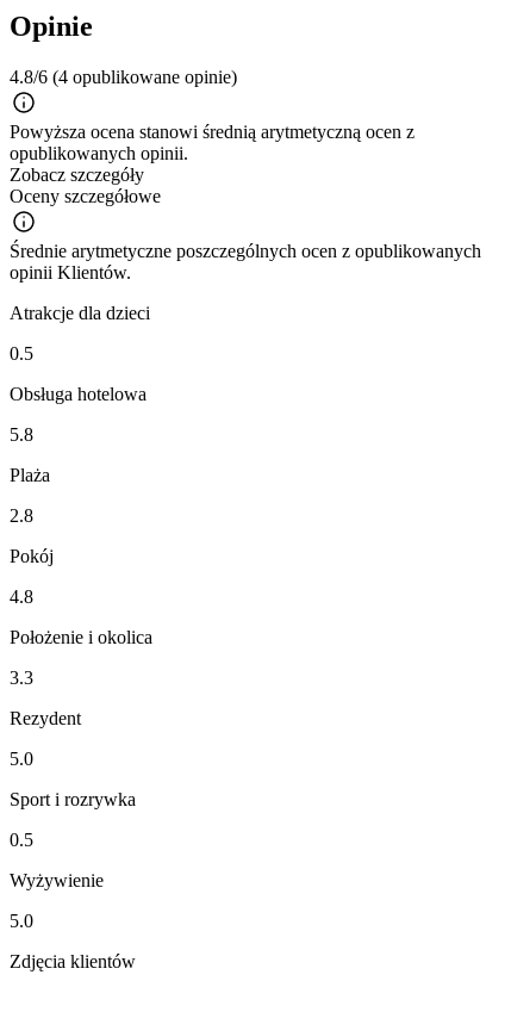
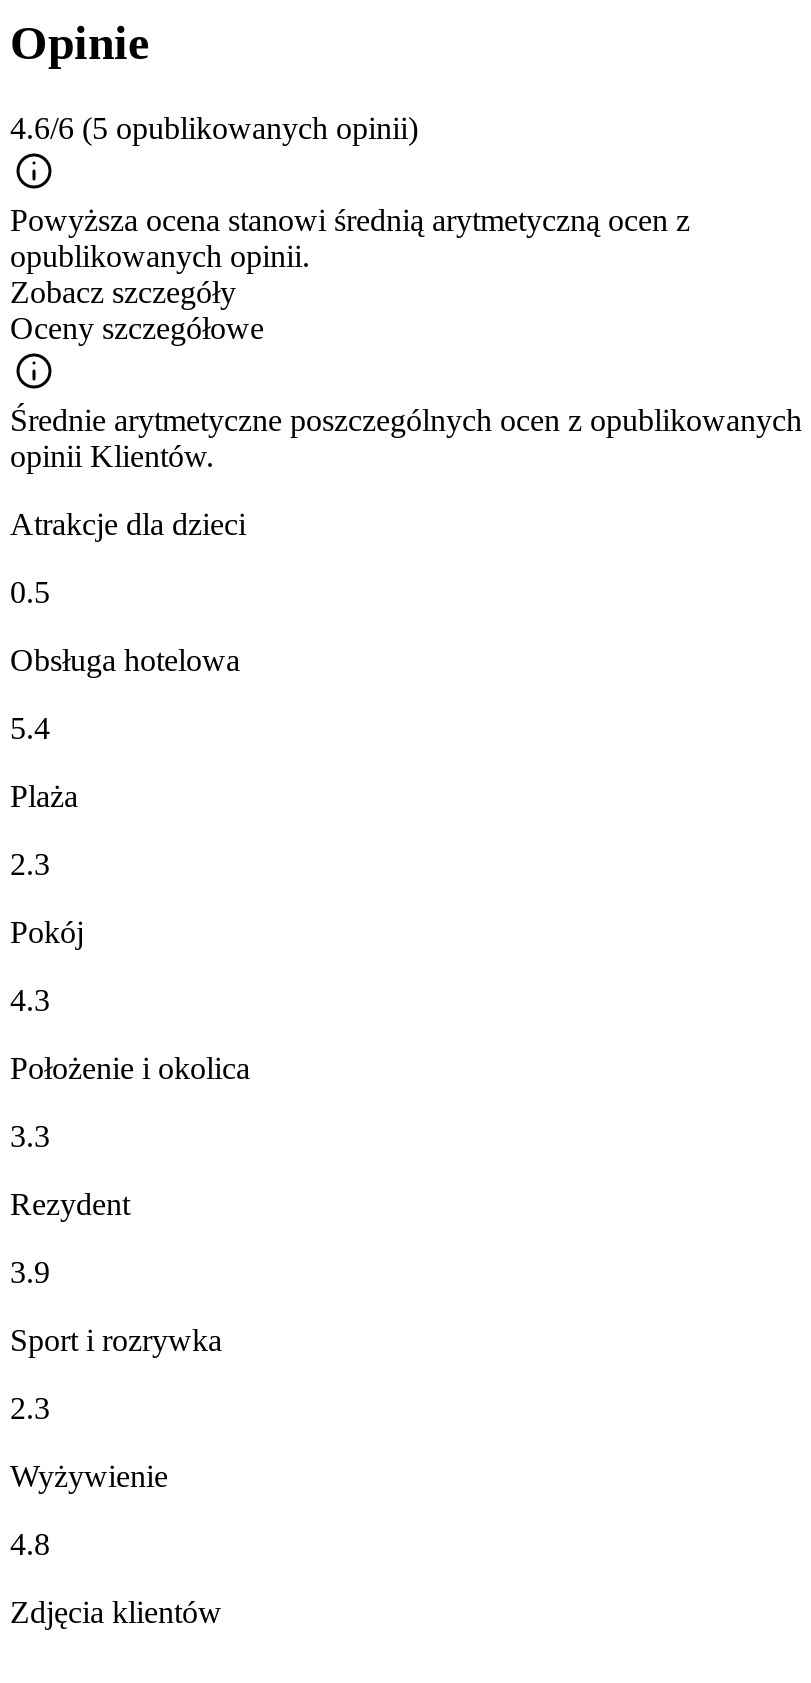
[10,67,237,87] 4.8/6 (4 opublikowane opinie) -> [10,111,418,145] 4.6/6 (5 opublikowanych opinii)
[10,424,33,444] 5.8 -> [10,711,50,745] 5.4
[10,505,33,526] 2.8 -> [10,847,50,881] 2.3
[10,586,33,607] 4.8 -> [10,983,50,1017] 4.3
[10,748,33,769] 5.0 -> [10,1255,50,1289] 3.9
[10,830,33,850] 0.5 -> [10,1391,50,1425] 2.3
[10,911,33,931] 5.0 -> [10,1527,50,1561] 4.8

